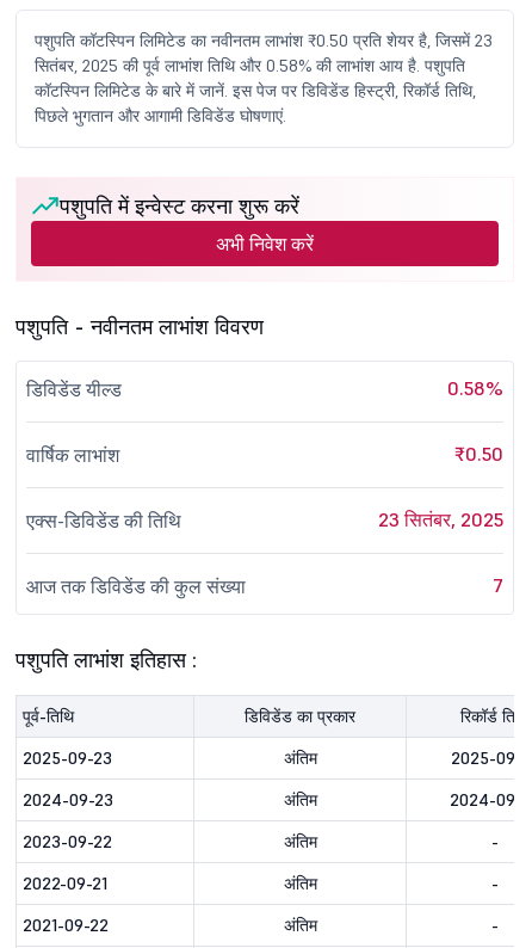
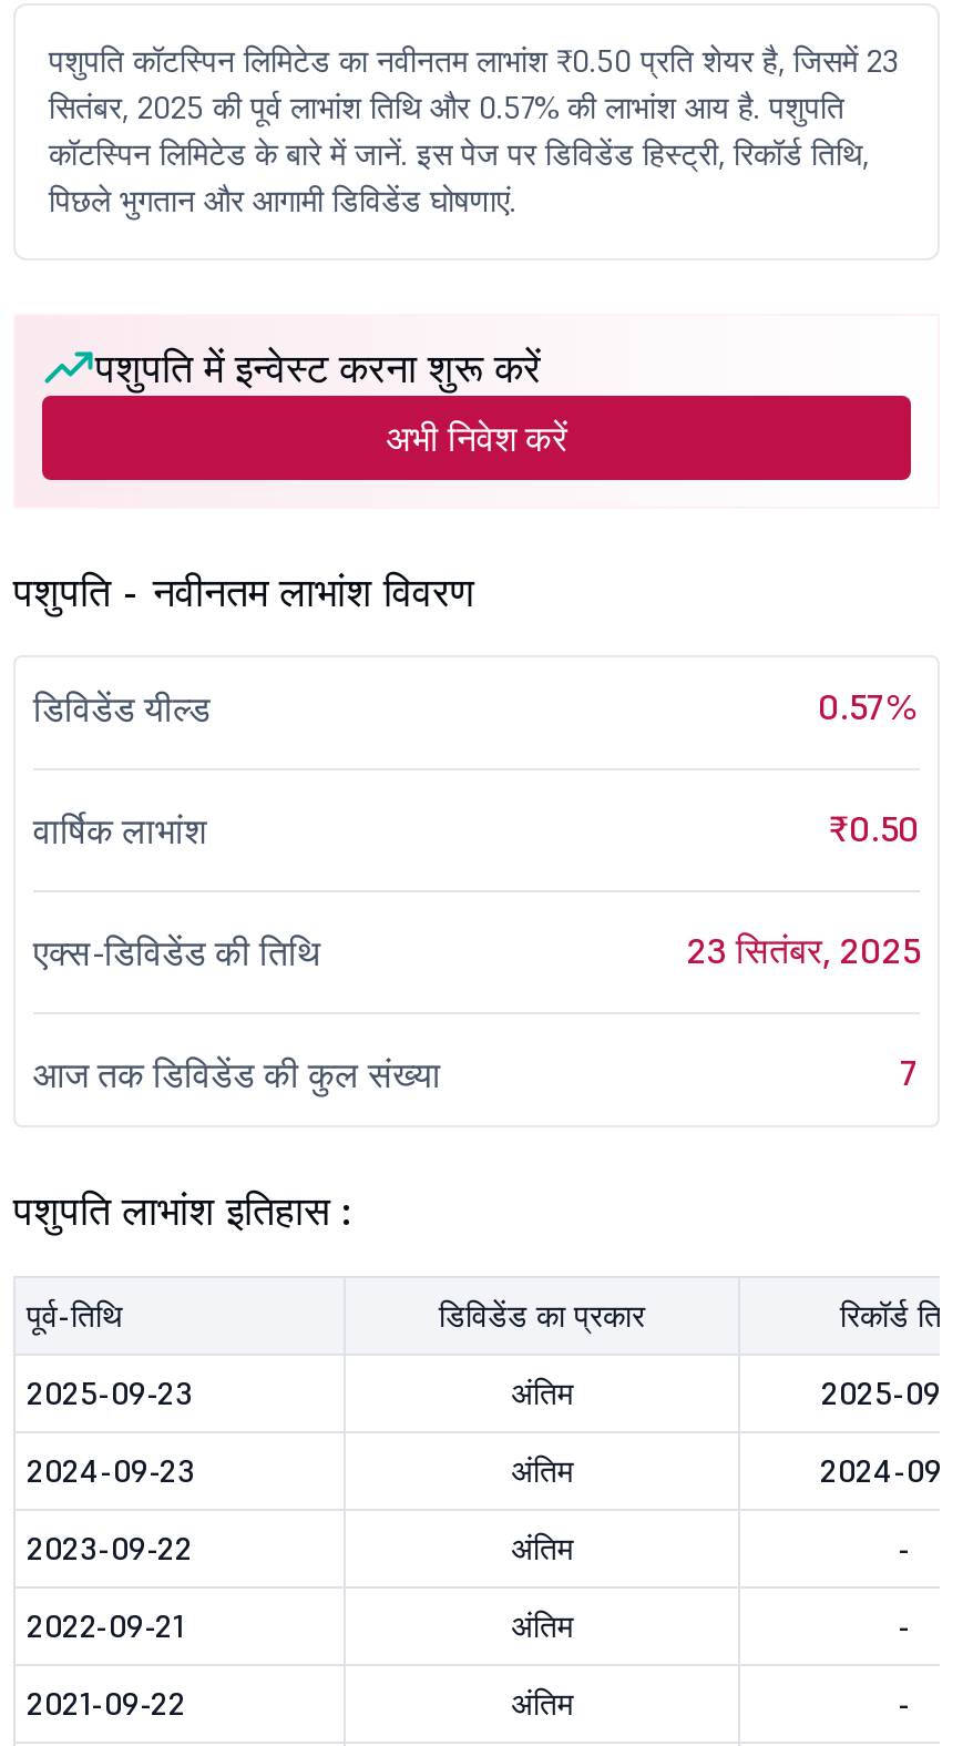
[35,55,465,76] सितंबर, 2025 की पूर्व लाभांश तिथि और 0.58% की लाभांश आय है. पशुपति -> [49,88,844,127] सितंबर, 2025 की पूर्व लाभांश तिथि और 0.57% की लाभांश आय है. पशुपति
[447,376,503,400] 0.58% -> [818,684,920,728] 0.57%

